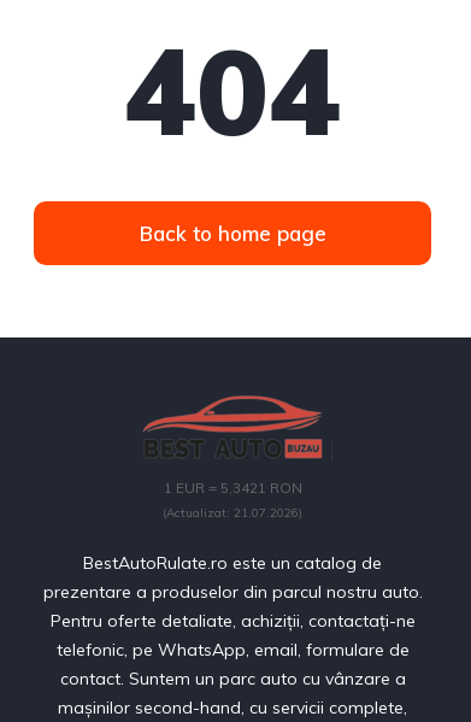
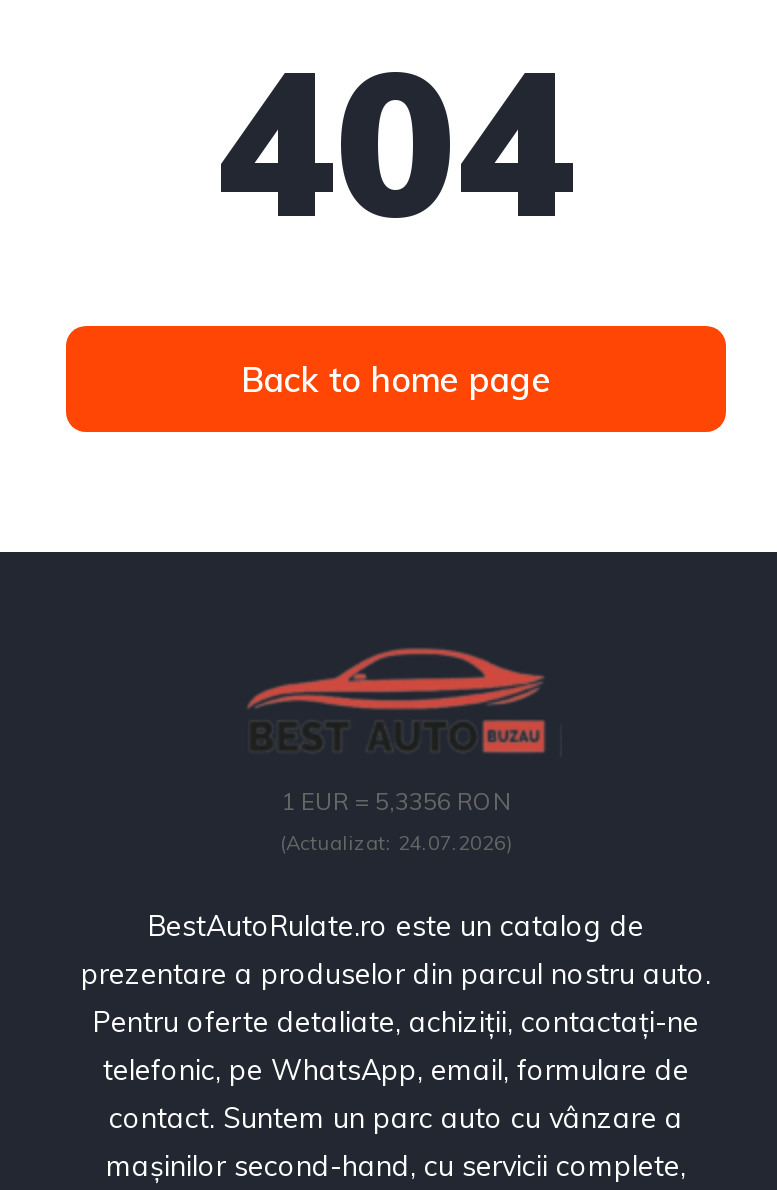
[163,479,302,497] 1 EUR = 5,3421 RON -> [281,786,511,816] 1 EUR = 5,3356 RON
[163,505,302,520] (Actualizat: 21.07.2026) -> [280,830,512,854] (Actualizat: 24.07.2026)

